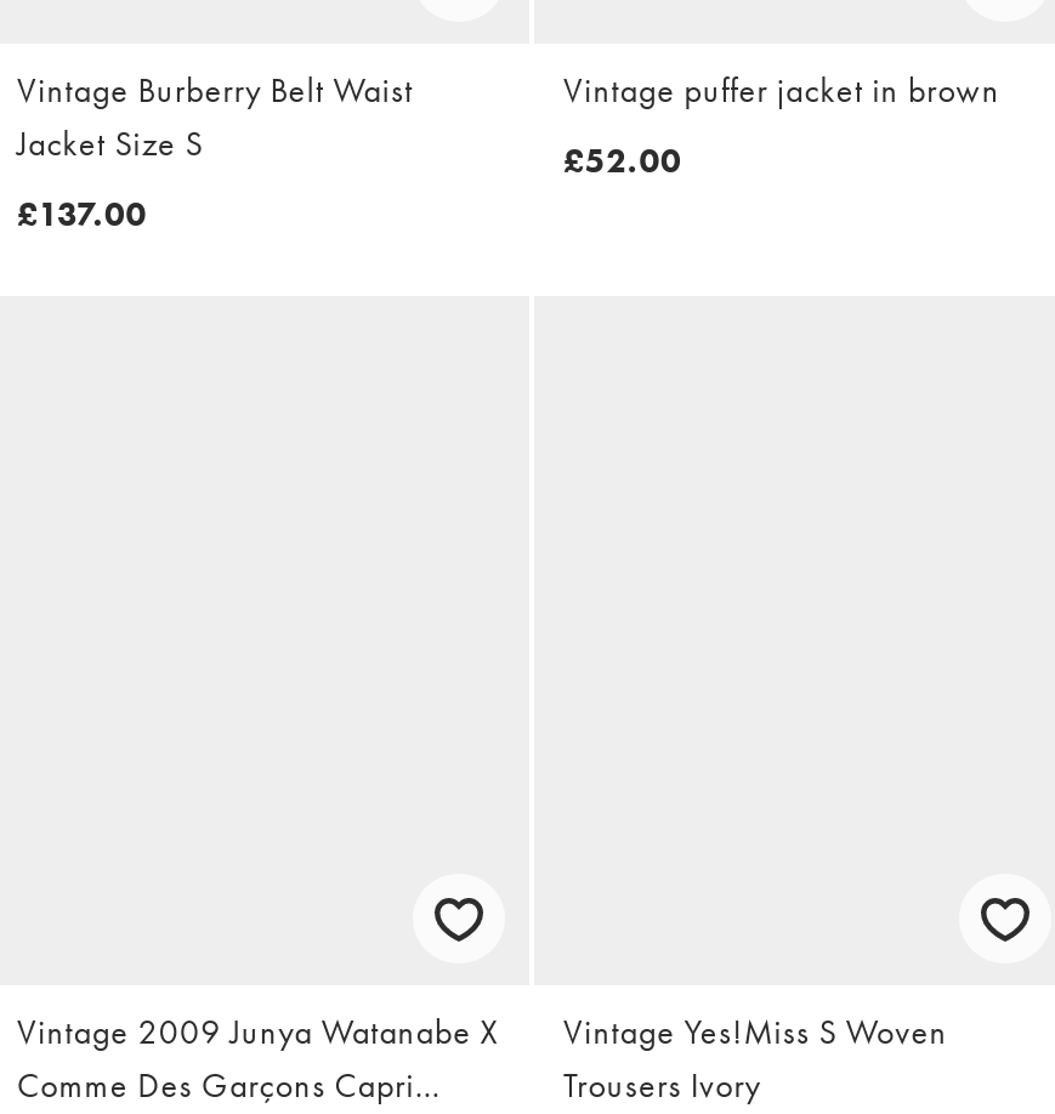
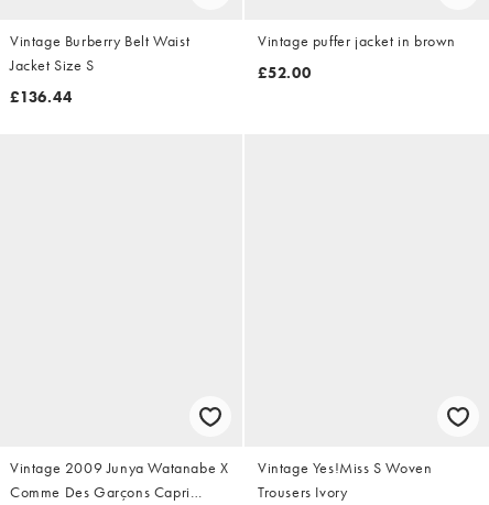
[17,191,147,234] £137.00 -> [10,86,72,106] £136.44

